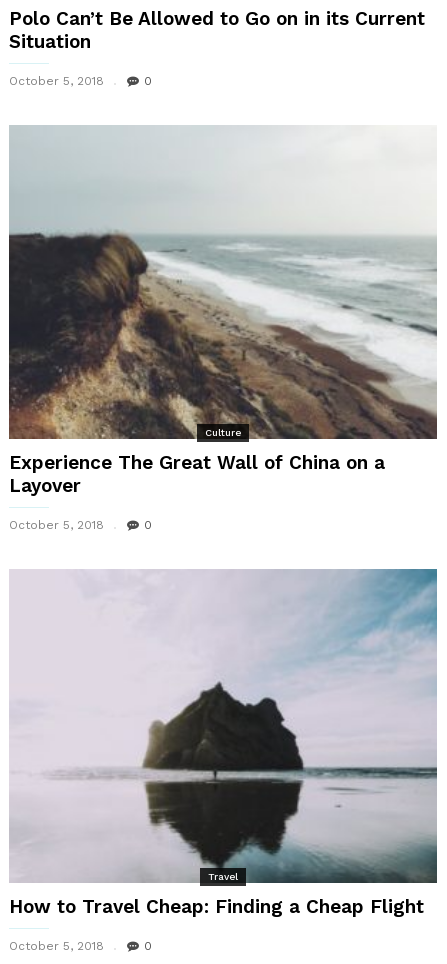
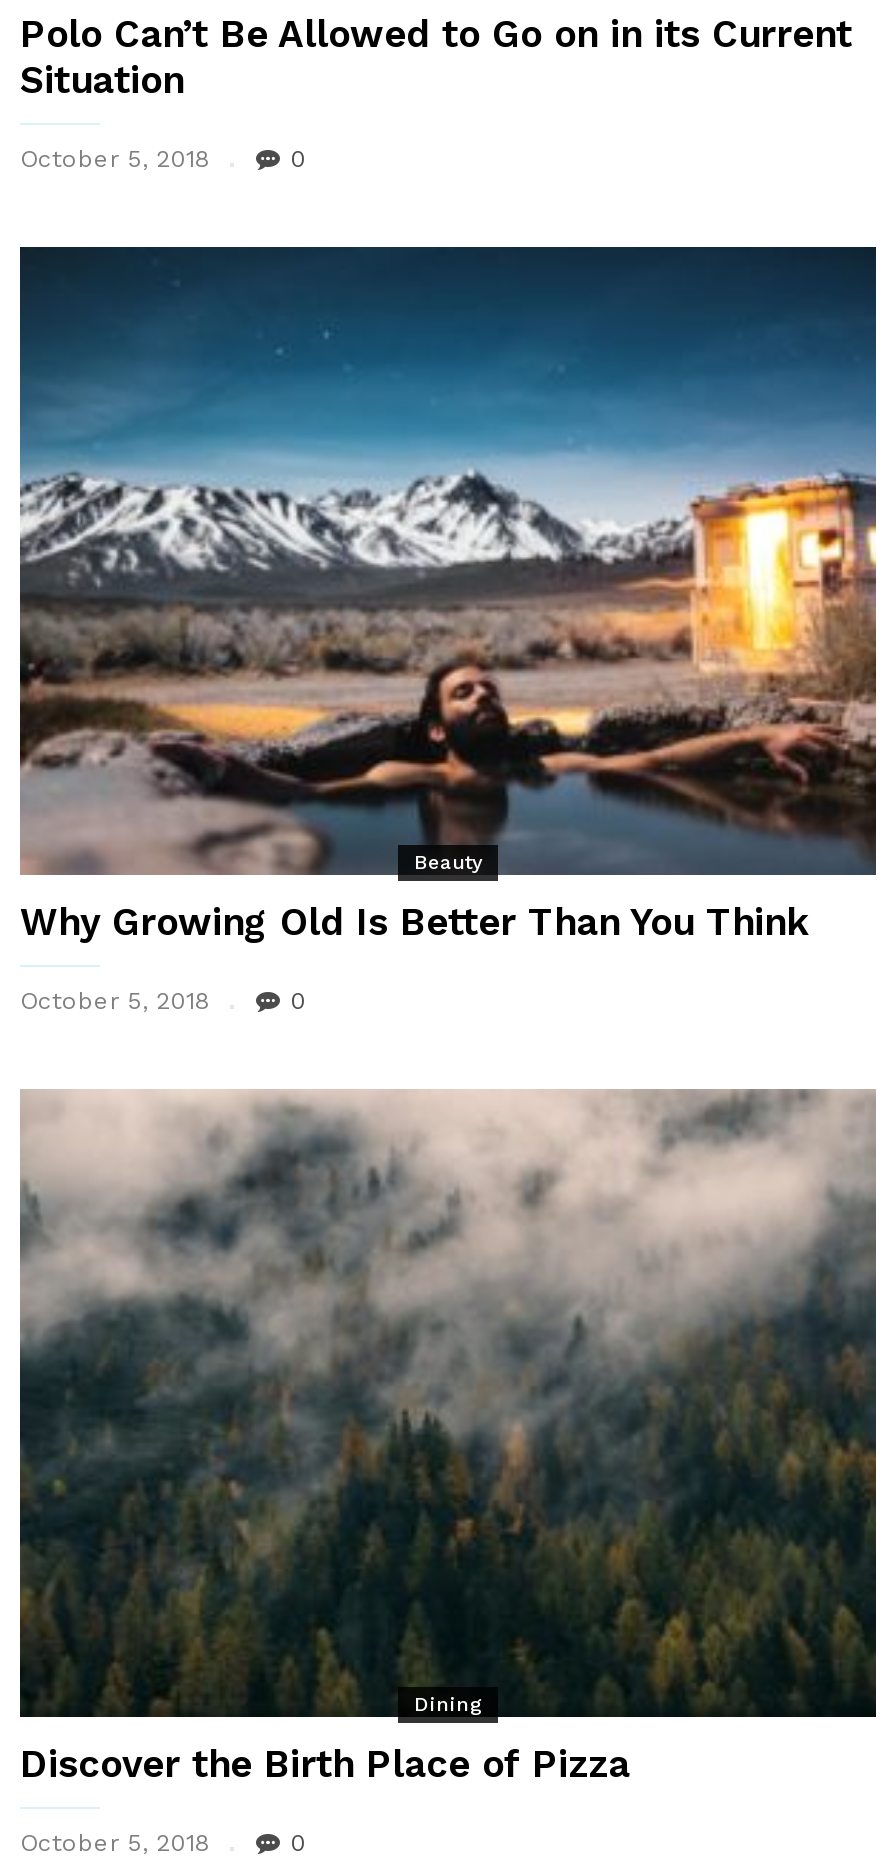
[9,125,437,440] [image] | Culture -> [18,245,878,873] [image] | Beauty
[9,451,385,497] Experience The Great Wall of China on a | Layover -> [20,899,808,945] Why Growing Old Is Better Than You Think
[9,568,438,883] [image] | Travel -> [18,1089,878,1719] [image] | Dining
[9,895,424,918] How to Travel Cheap: Finding a Cheap Flight -> [20,1741,630,1787] Discover the Birth Place of Pizza

